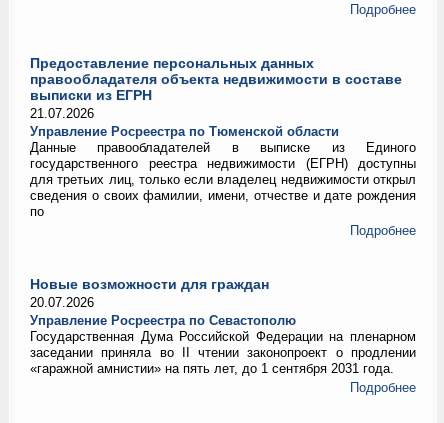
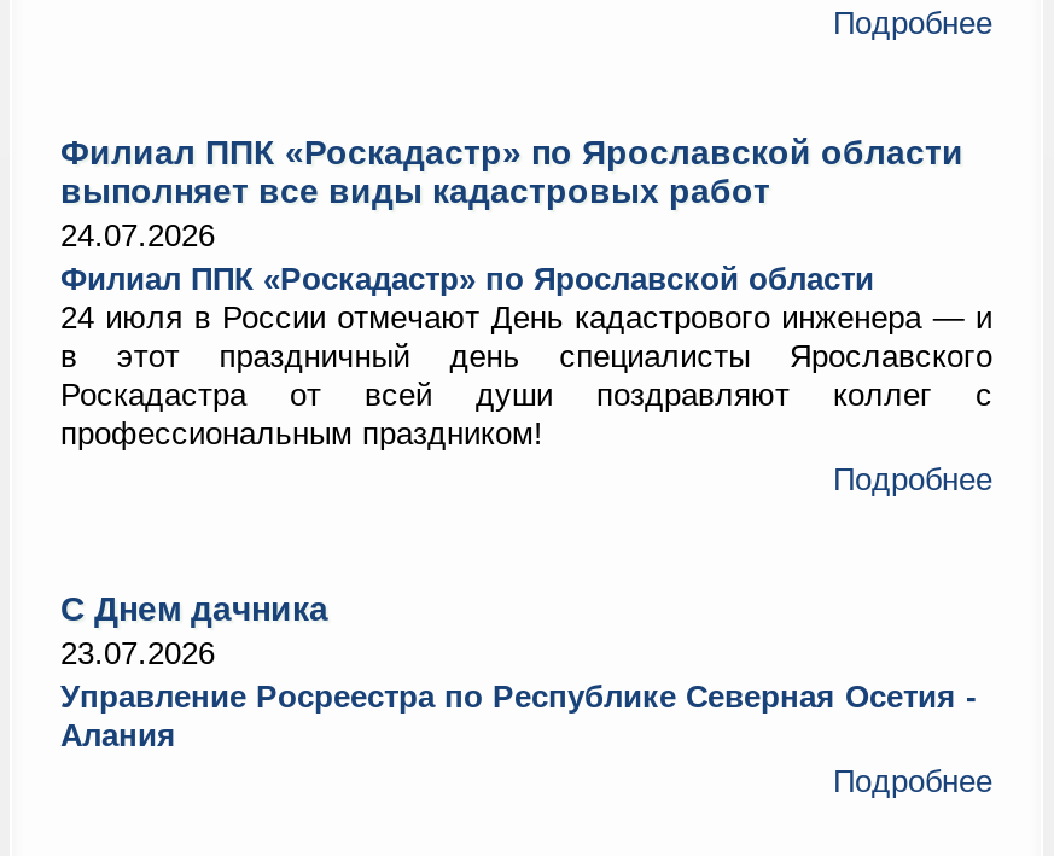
[30,55,416,219] Предоставление персональных данных | правообладателя объекта недвижимости в составе | выписки из ЕГРН | 21.07.2026 | Управление Росреестра по Тюменской области | Данные правообладателей в выписке из Единого | государственного реестра недвижимости (ЕГРН) доступны | для третьих лиц, только если владелец недвижимости открыл | сведения о своих фамилии, имени, отчестве и дате рождения | по -> [60,132,992,451] Филиал ППК «Роскадастр» по Ярославской области | выполняет все виды кадастровых работ | 24.07.2026 | Филиал ППК «Роскадастр» по Ярославской области | 24 июля в России отмечают День кадастрового инженера — и | в этот праздничный день специалисты Ярославского | Роскадастра от всей души поздравляют коллег с | профессиональным праздником!
[30,276,416,376] Новые возможности для граждан | 20.07.2026 | Управление Росреестра по Севастополю | Государственная Дума Российской Федерации на пленарном | заседании приняла во II чтении законопроект о продлении | «гаражной амнистии» на пять лет, до 1 сентября 2031 года. -> [60,589,976,753] С Днем дачника | 23.07.2026 | Управление Росреестра по Республике Северная Осетия - | Алания

